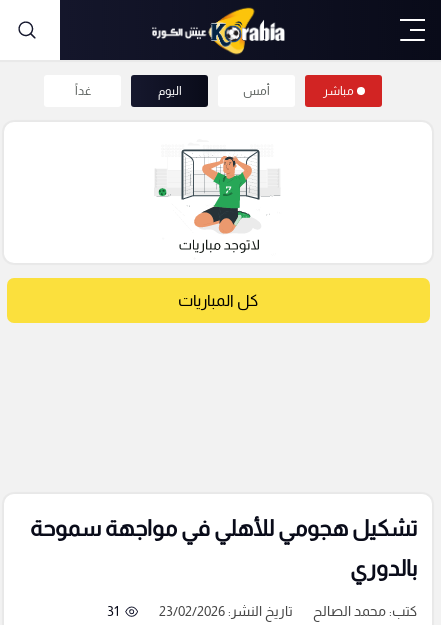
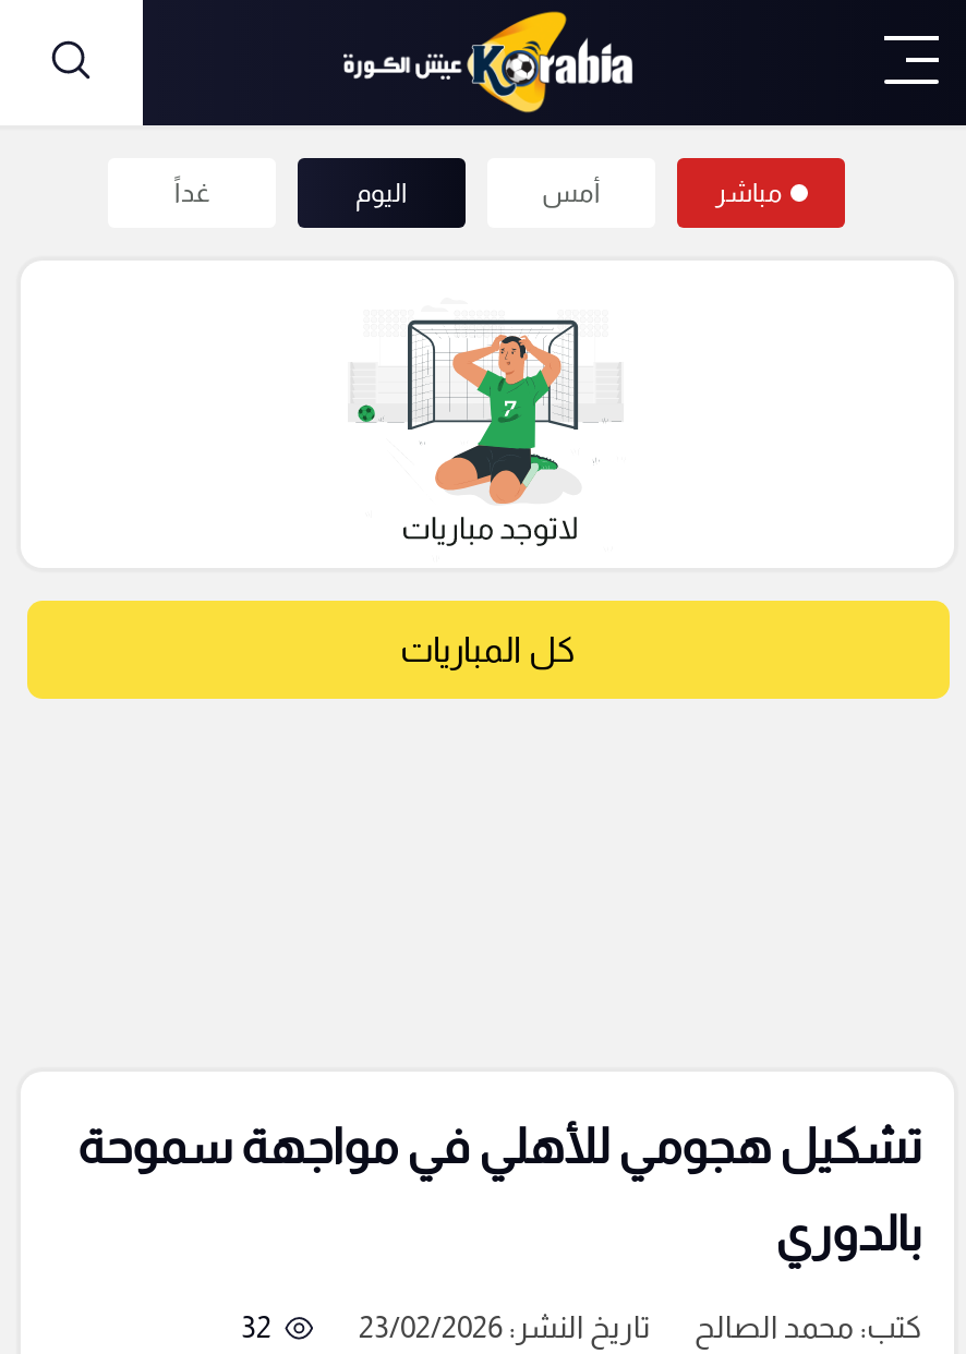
[107,603,119,619] 31 -> [241,1310,271,1345] 32

